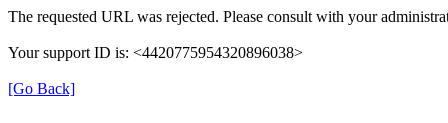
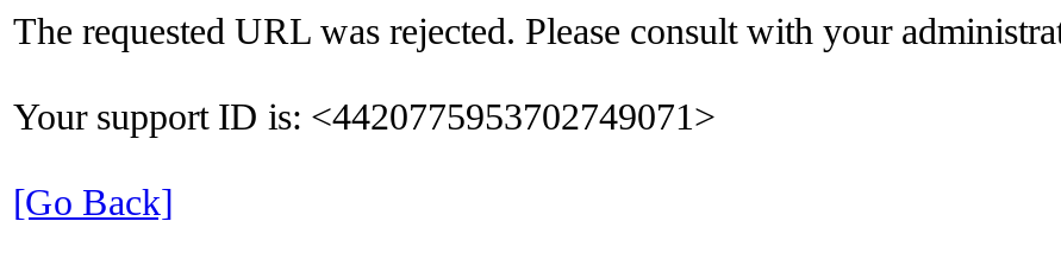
[8,44,303,61] Your support ID is: <4420775954320896038> -> [13,96,716,137] Your support ID is: <4420775953702749071>

